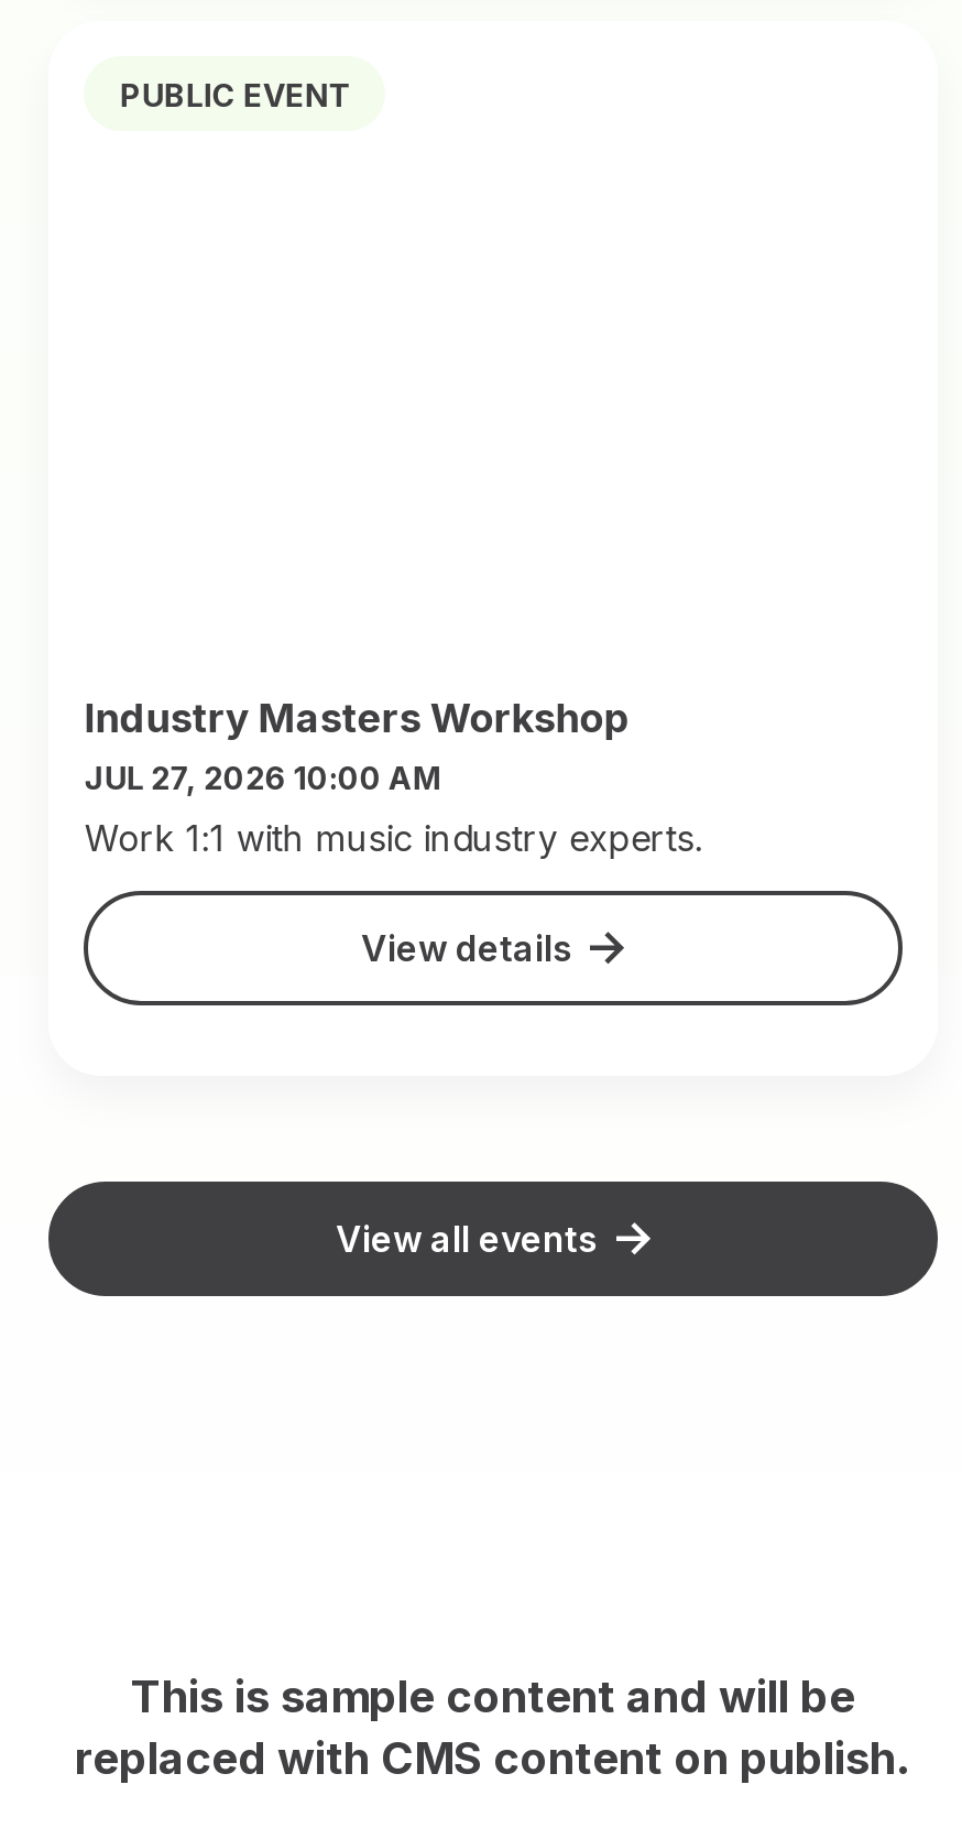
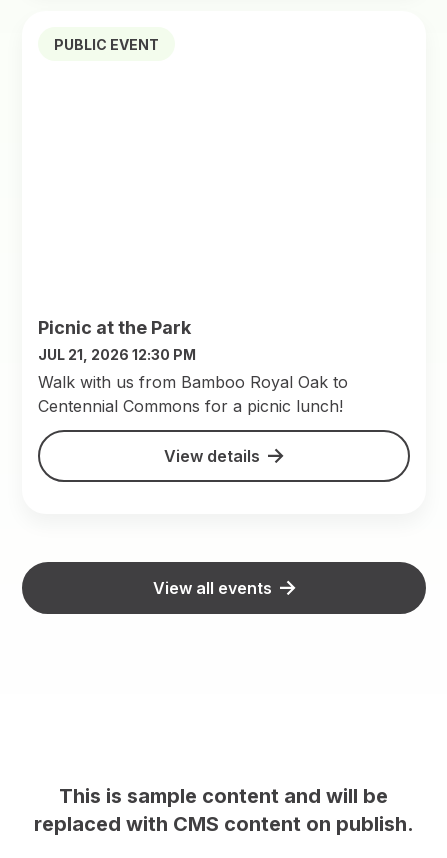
[85,695,703,860] Industry Masters Workshop | JUL 27, 2026 10:00 AM | Work 1:1 with music industry experts. -> [38,317,348,416] Picnic at the Park | JUL 21, 2026 12:30 PM | Walk with us from Bamboo Royal Oak to | Centennial Commons for a picnic lunch!

